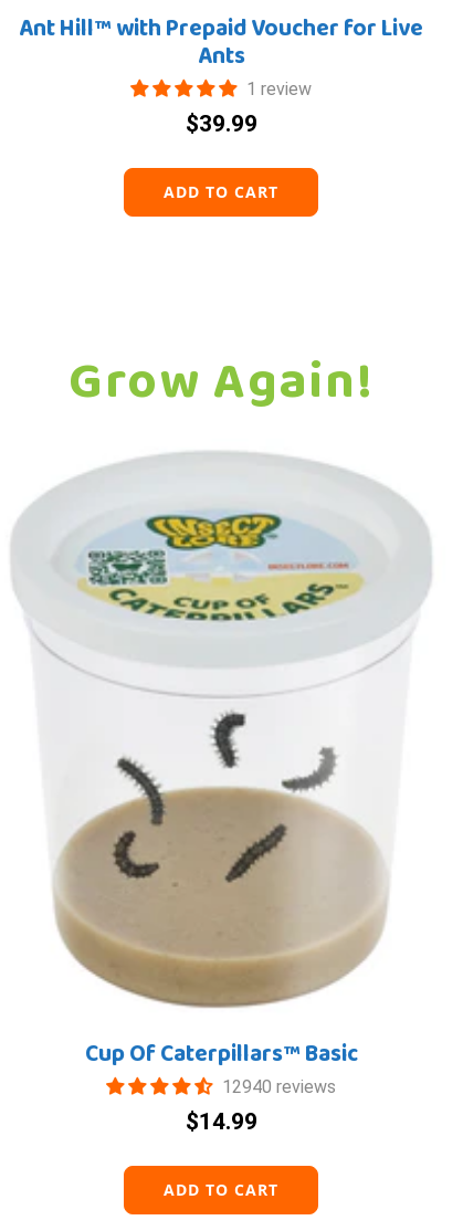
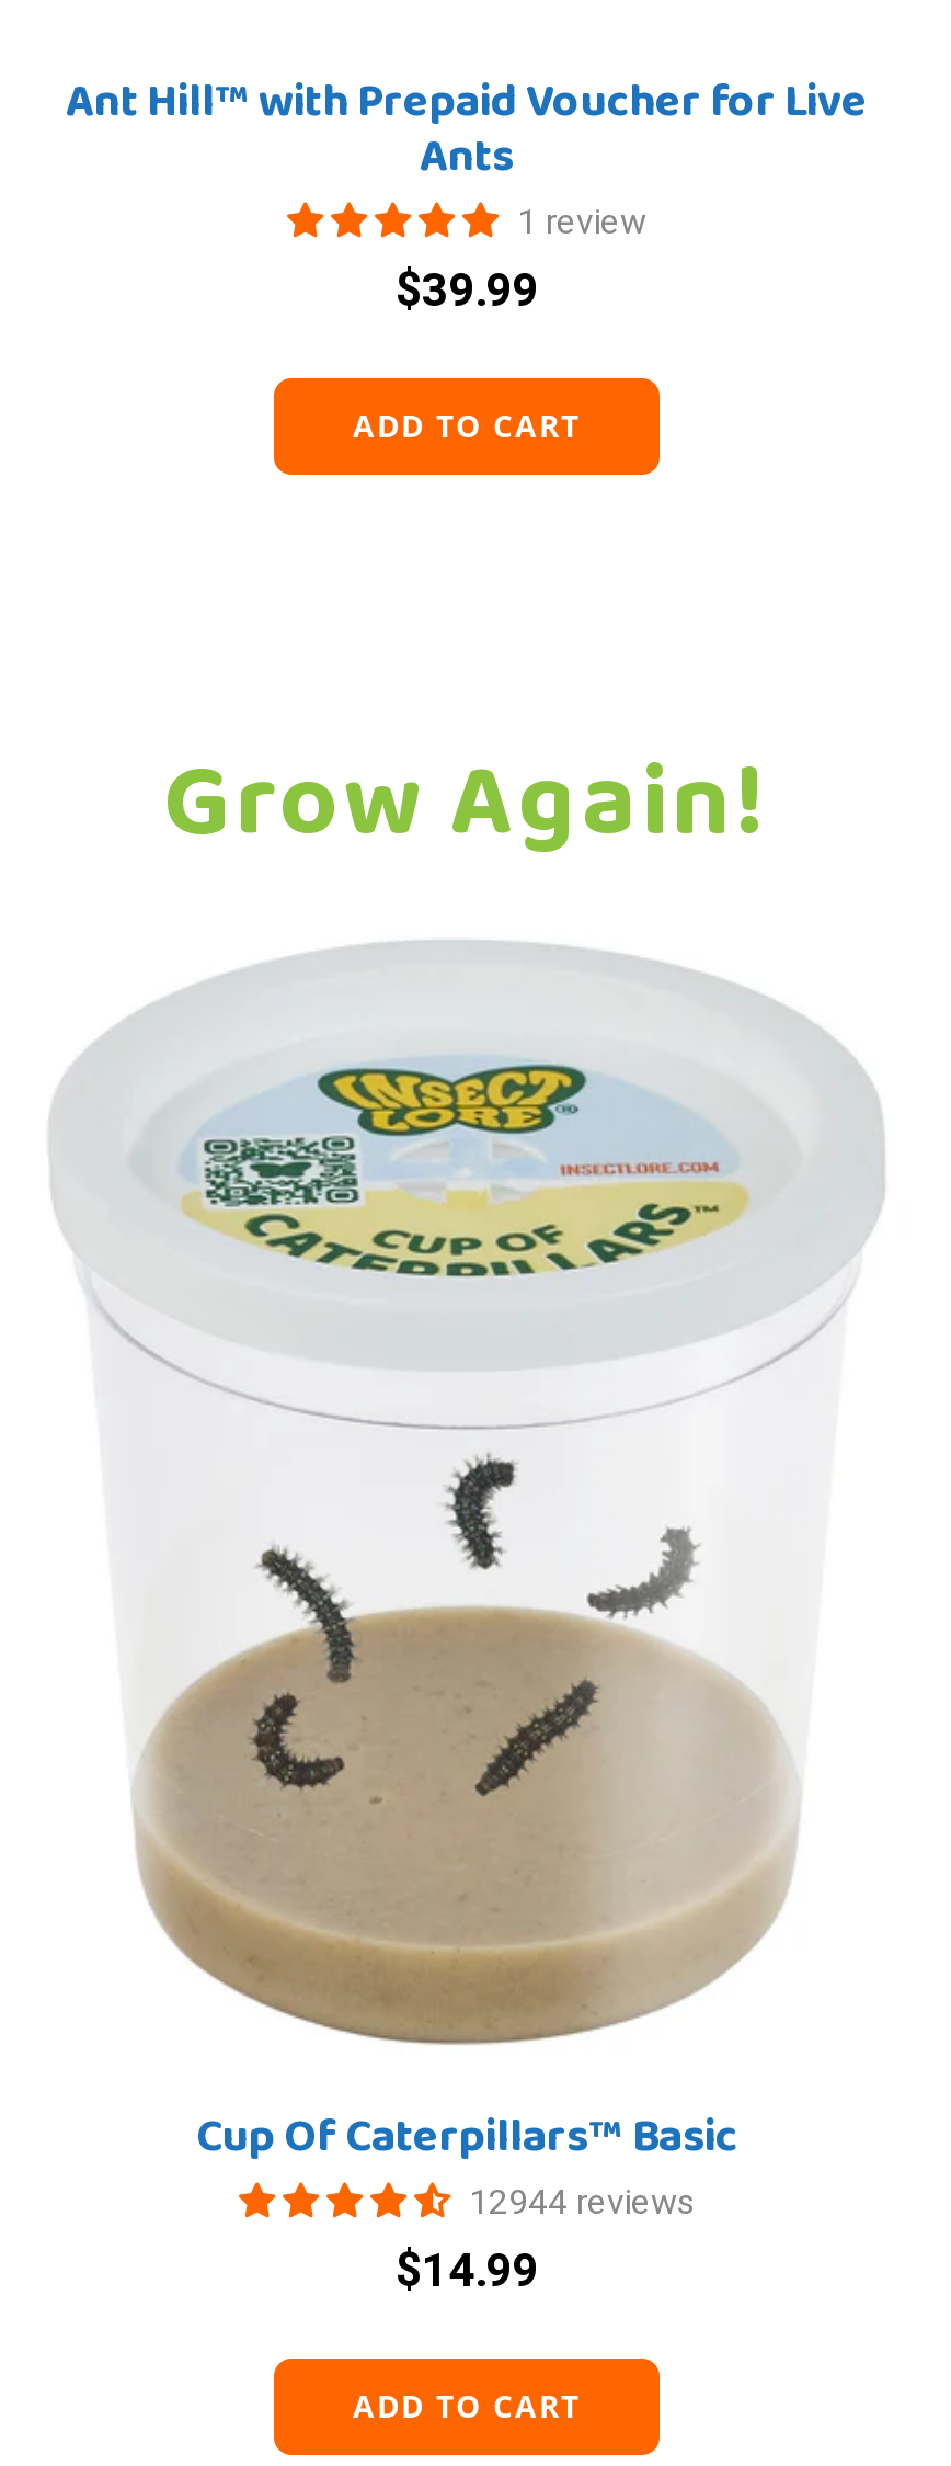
[222,1077,336,1098] 12940 reviews -> [469,2182,695,2223] 12944 reviews

